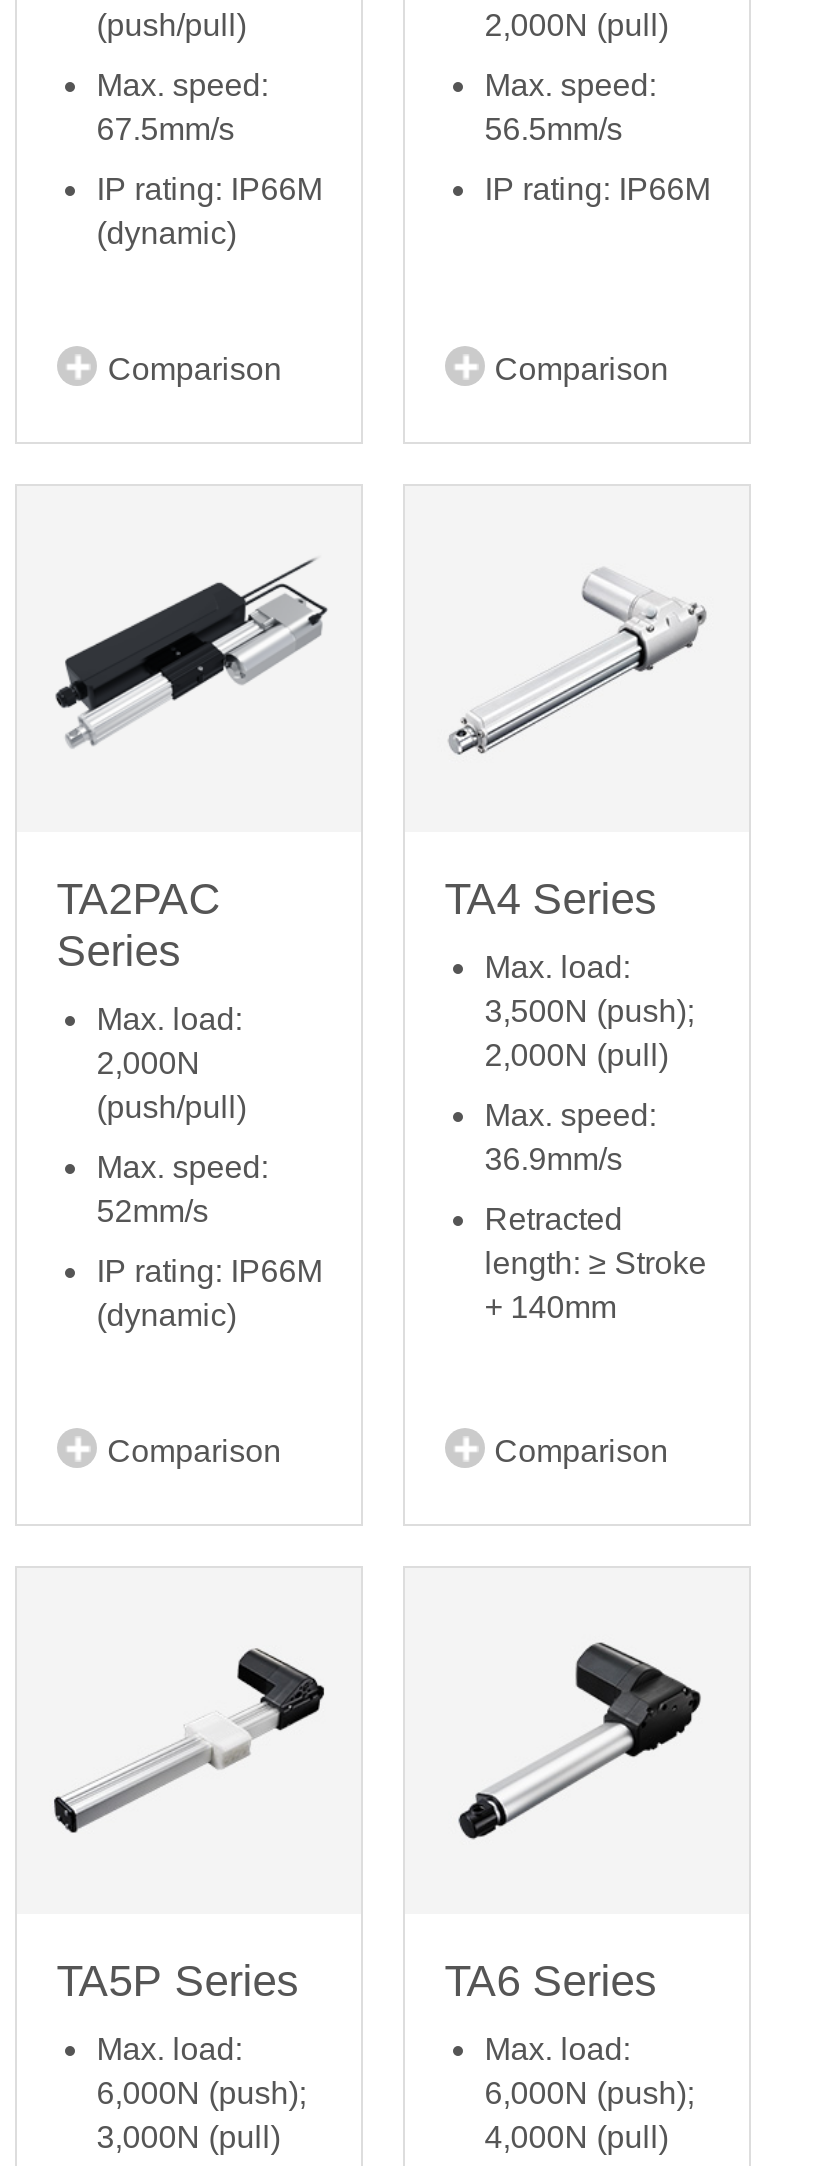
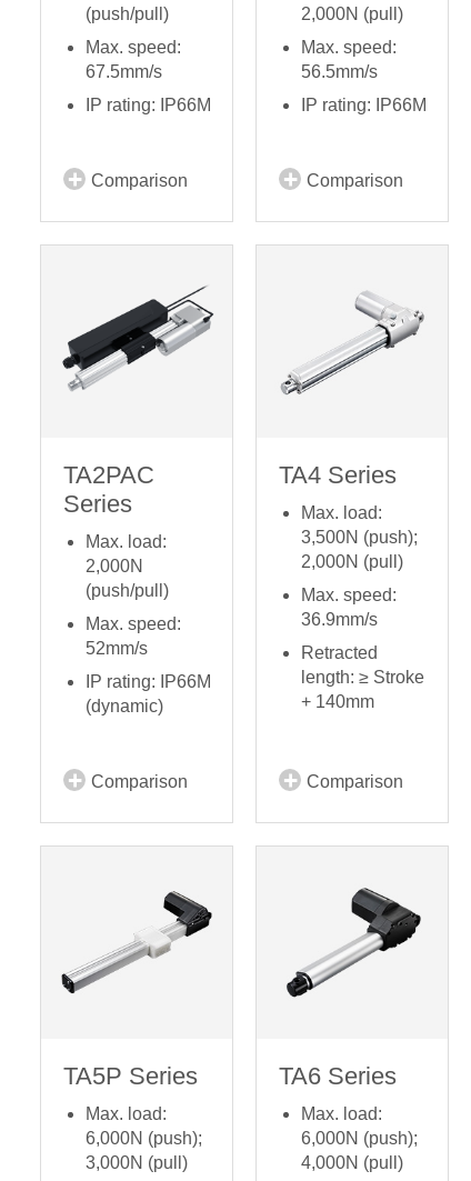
[96,217,236,251] (dynamic) -> none

